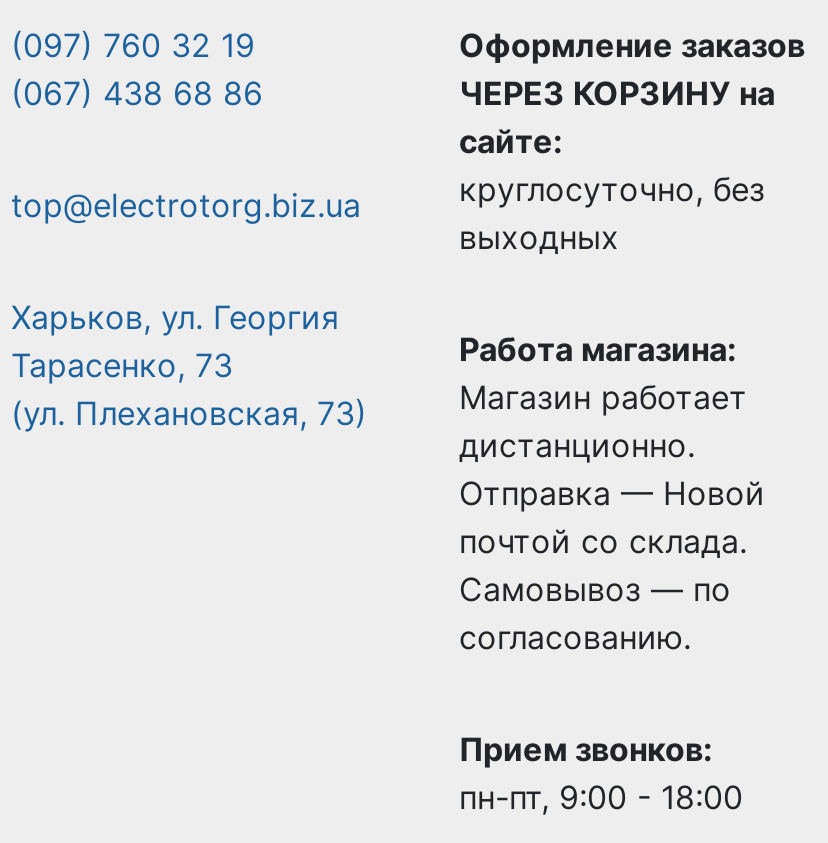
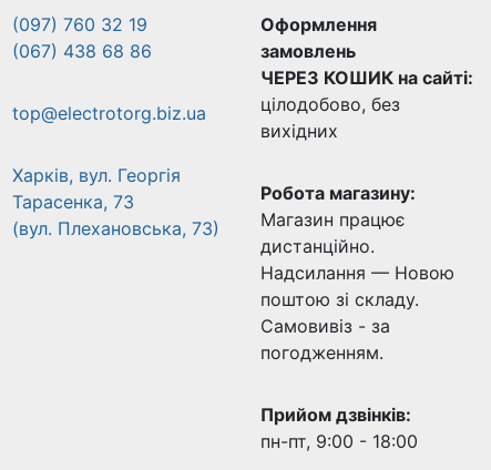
[459,25,805,257] Оформление заказов | ЧЕРЕЗ КОРЗИНУ на | сайте: | круглосуточно, без | выходных -> [260,14,473,142] Оформлення | замовлень | ЧЕРЕЗ КОШИК на сайті: | цілодобово, без | вихідних
[11,297,367,433] Харьков, ул. Георгия | Тарасенко, 73 | (ул. Плехановская, 73) -> [12,165,219,240] Харків, вул. Георгія | Тарасенка, 73 | (вул. Плехановська, 73)
[459,329,765,657] Работа магазина: | Магазин работает | дистанционно. | Отправка — Новой | почтой со склада. | Самовывоз — по | согласованию. -> [260,182,454,364] Робота магазину: | Магазин працює | дистанційно. | Надсилання — Новою | поштою зі складу. | Самовивіз - за | погодженням.
[459,729,713,769] Прием звонков: -> [260,404,411,426] Прийом дзвінків:

